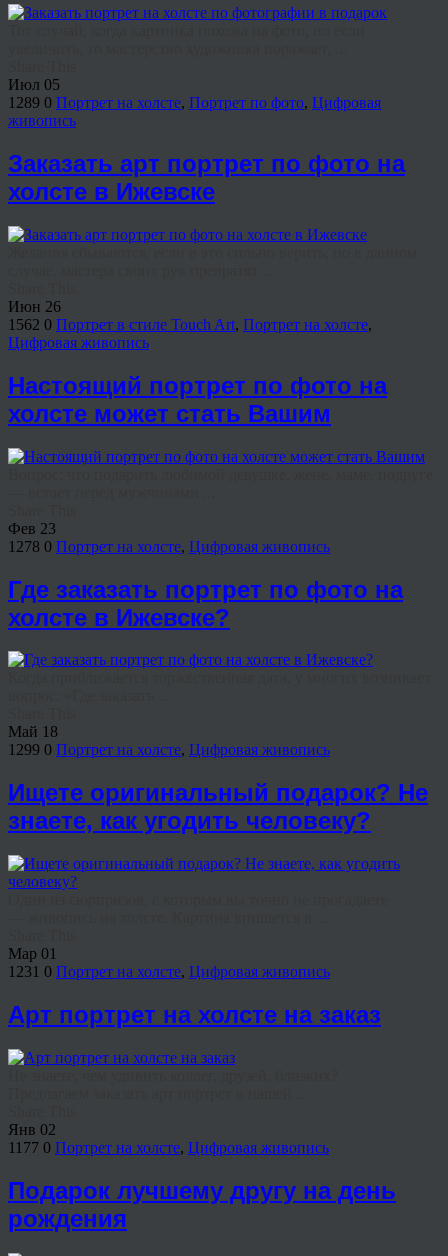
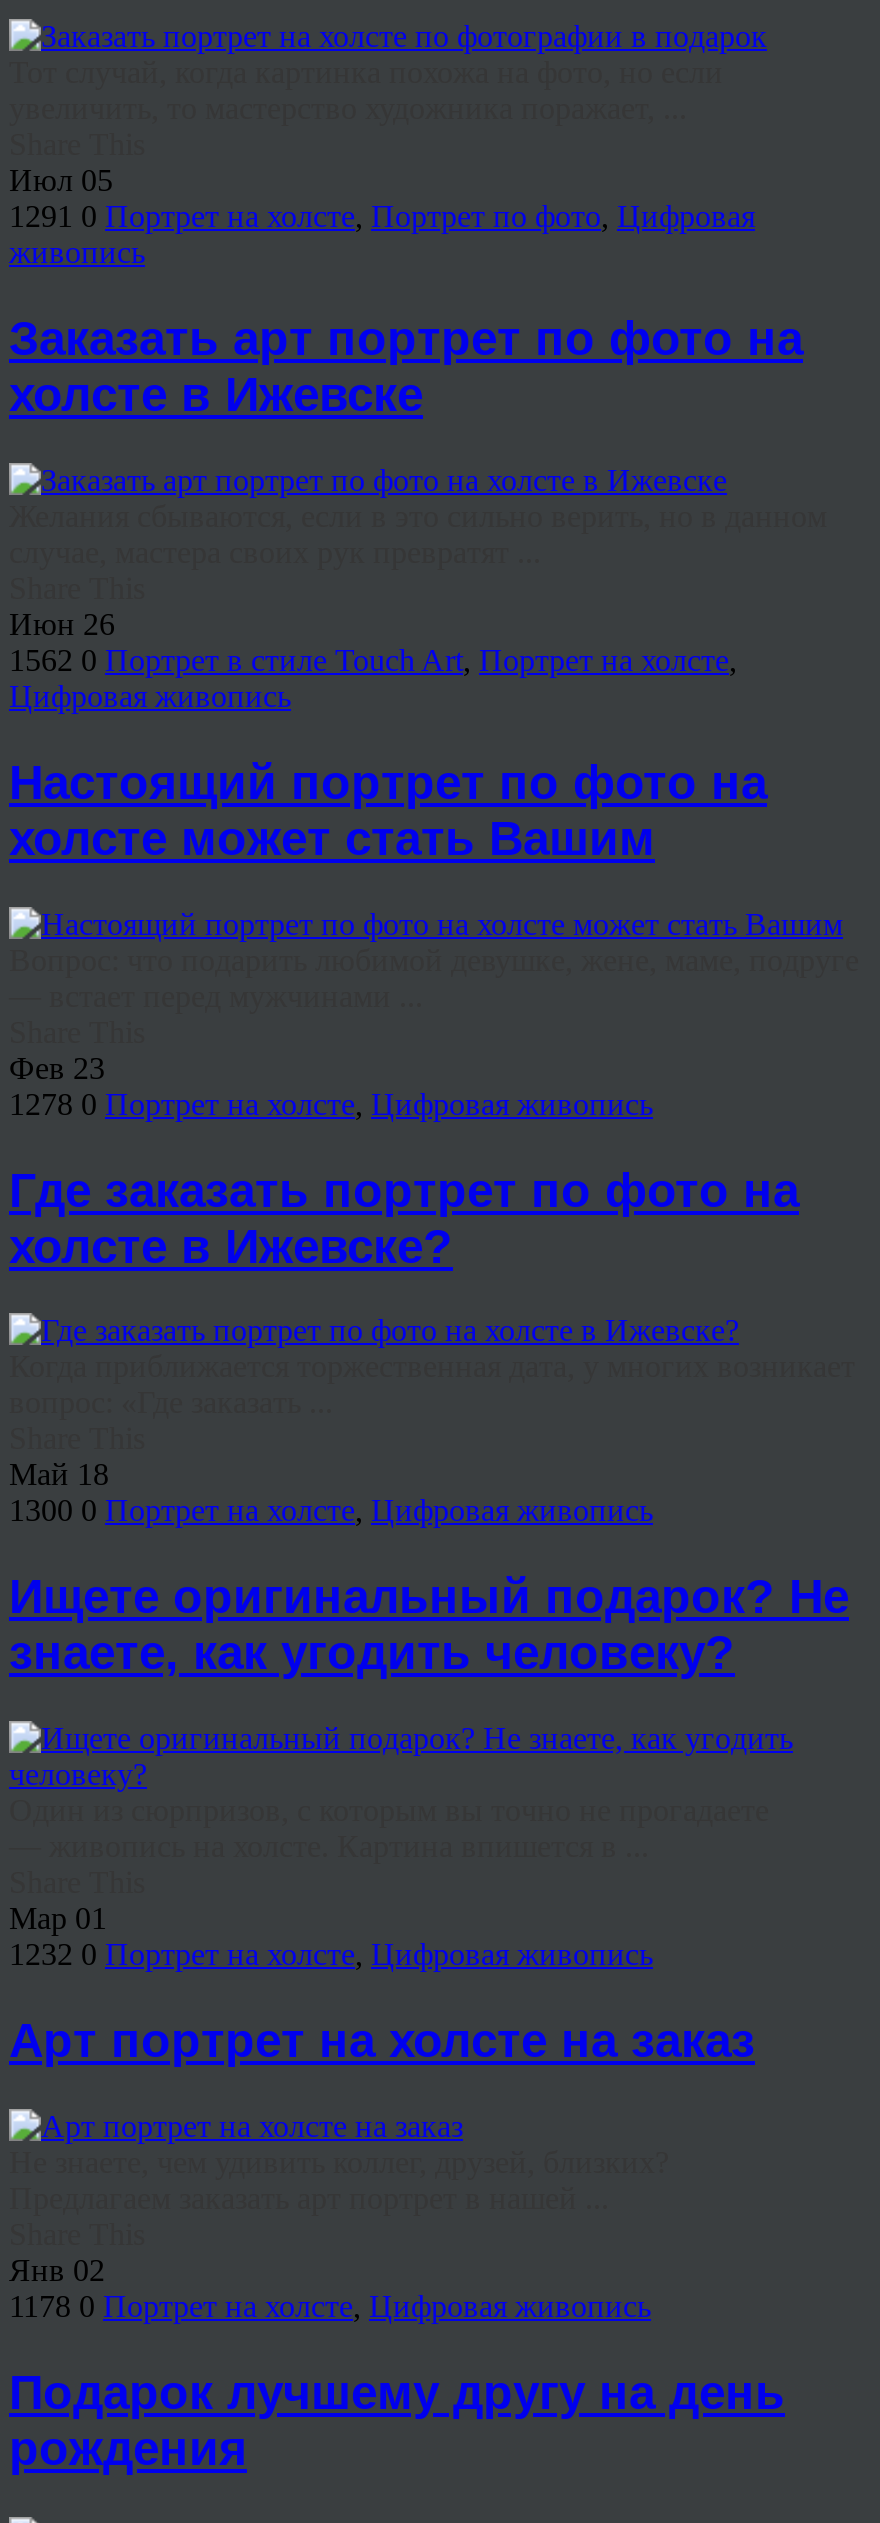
[8,94,381,111] 1289 0 Портрет на холсте, Портрет по фото, Цифровая -> [9,199,755,233] 1291 0 Портрет на холсте, Портрет по фото, Цифровая
[8,741,330,758] 1299 0 Портрет на холсте, Цифровая живопись -> [9,1494,653,1528] 1300 0 Портрет на холсте, Цифровая живопись
[8,963,330,980] 1231 0 Портрет на холсте, Цифровая живопись -> [9,1938,653,1972] 1232 0 Портрет на холсте, Цифровая живопись
[8,1139,329,1156] 1177 0 Портрет на холсте, Цифровая живопись -> [9,2289,651,2323] 1178 0 Портрет на холсте, Цифровая живопись

